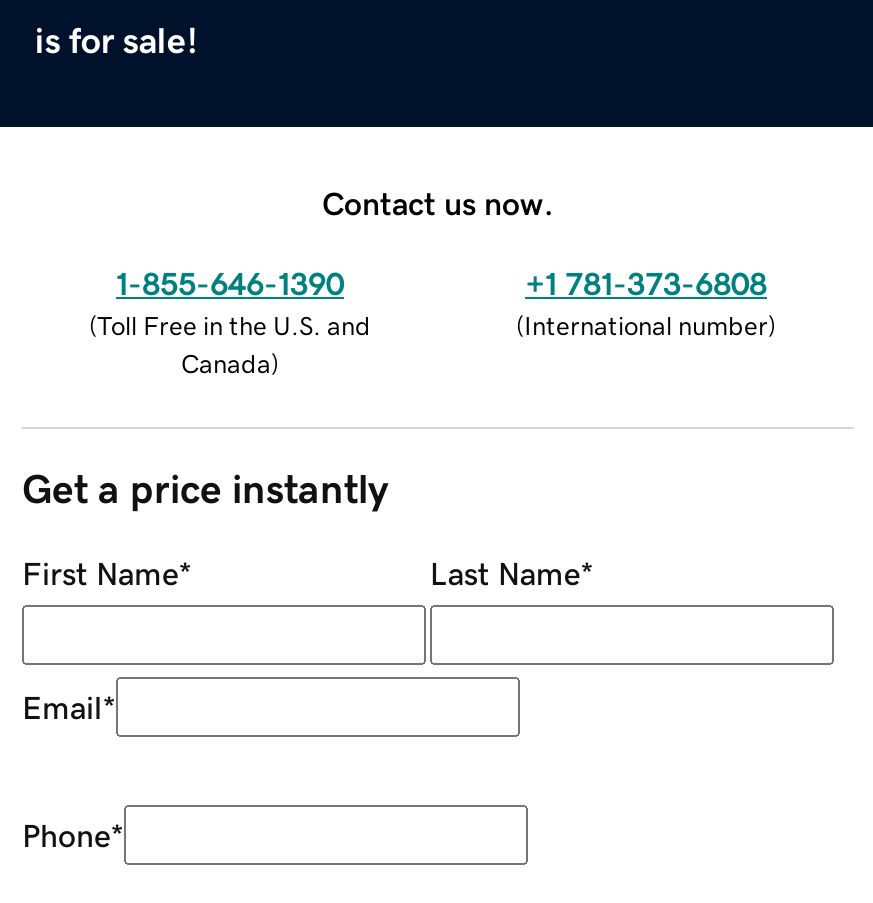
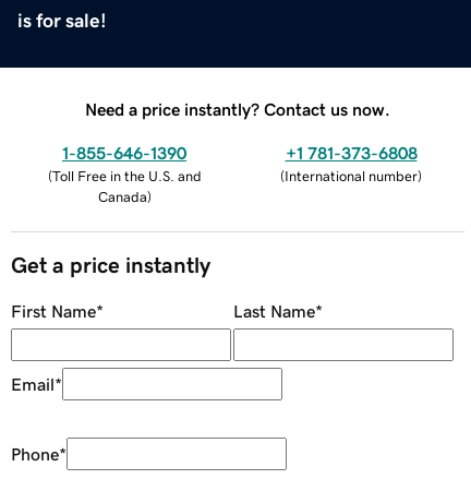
[322,186,554,218] Contact us now. -> [85,100,390,117] Need a price instantly? Contact us now.

